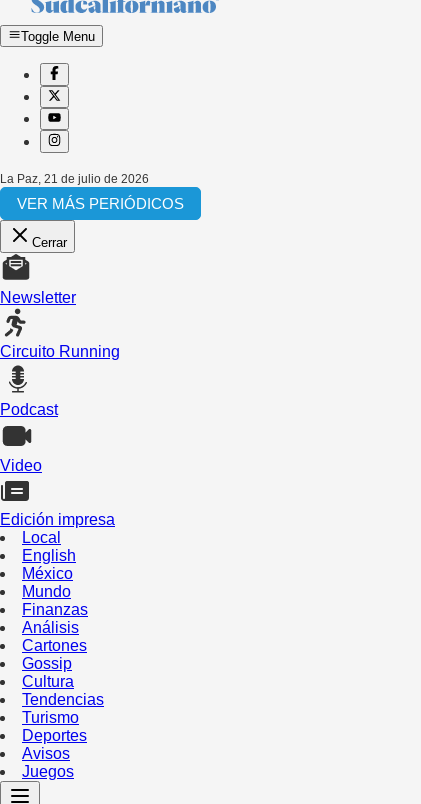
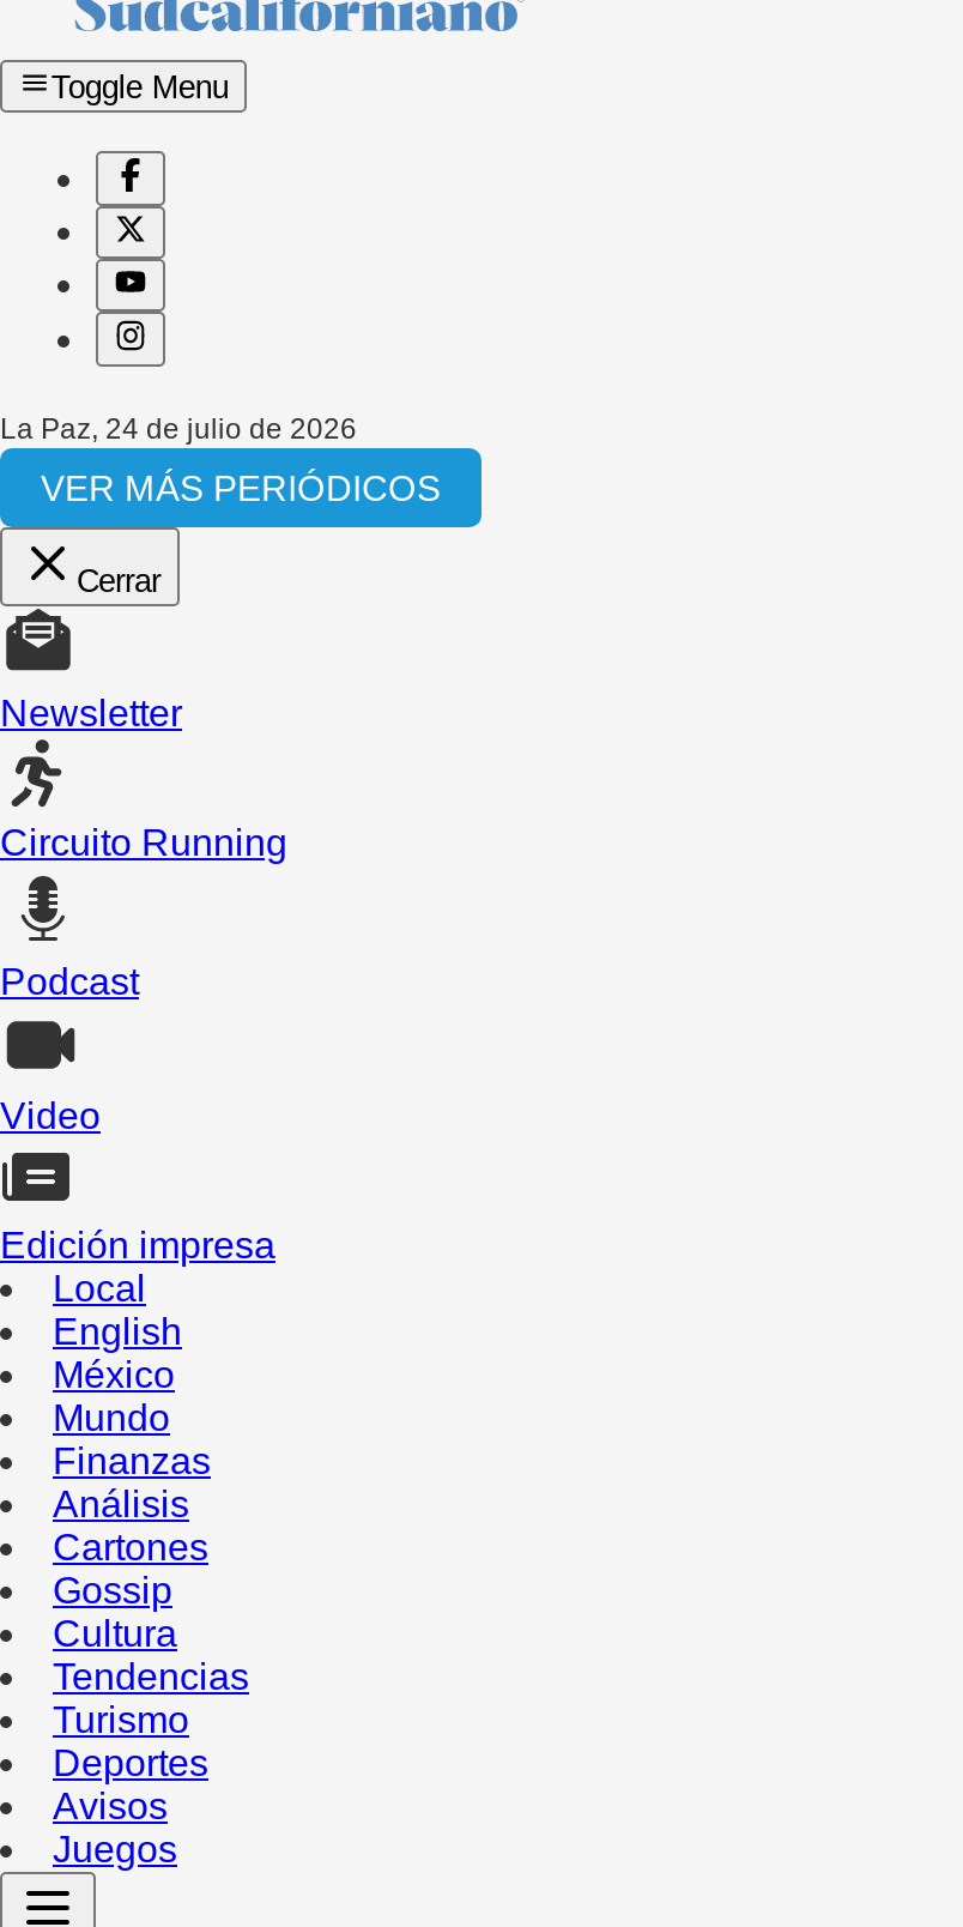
[0,172,149,186] La Paz, 21 de julio de 2026 -> [0,411,357,445] La Paz, 24 de julio de 2026

